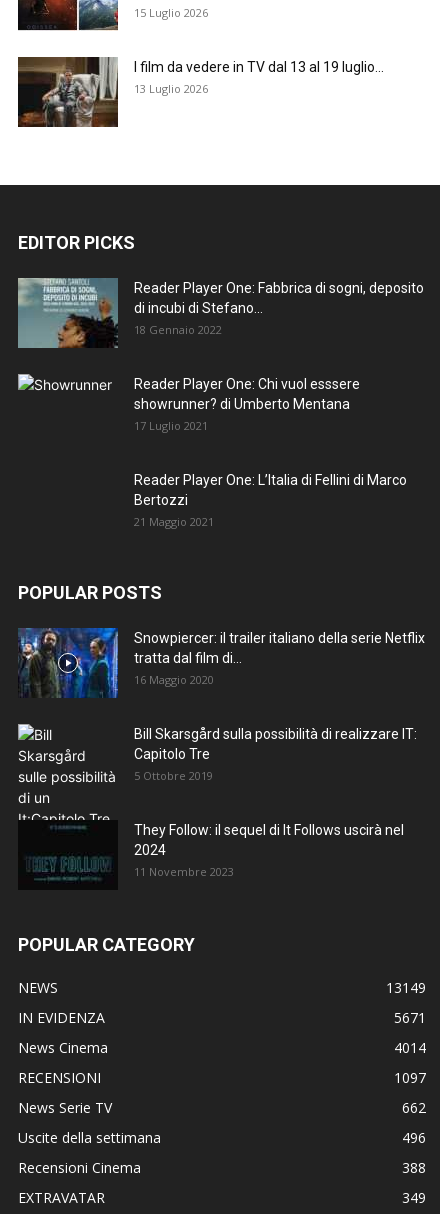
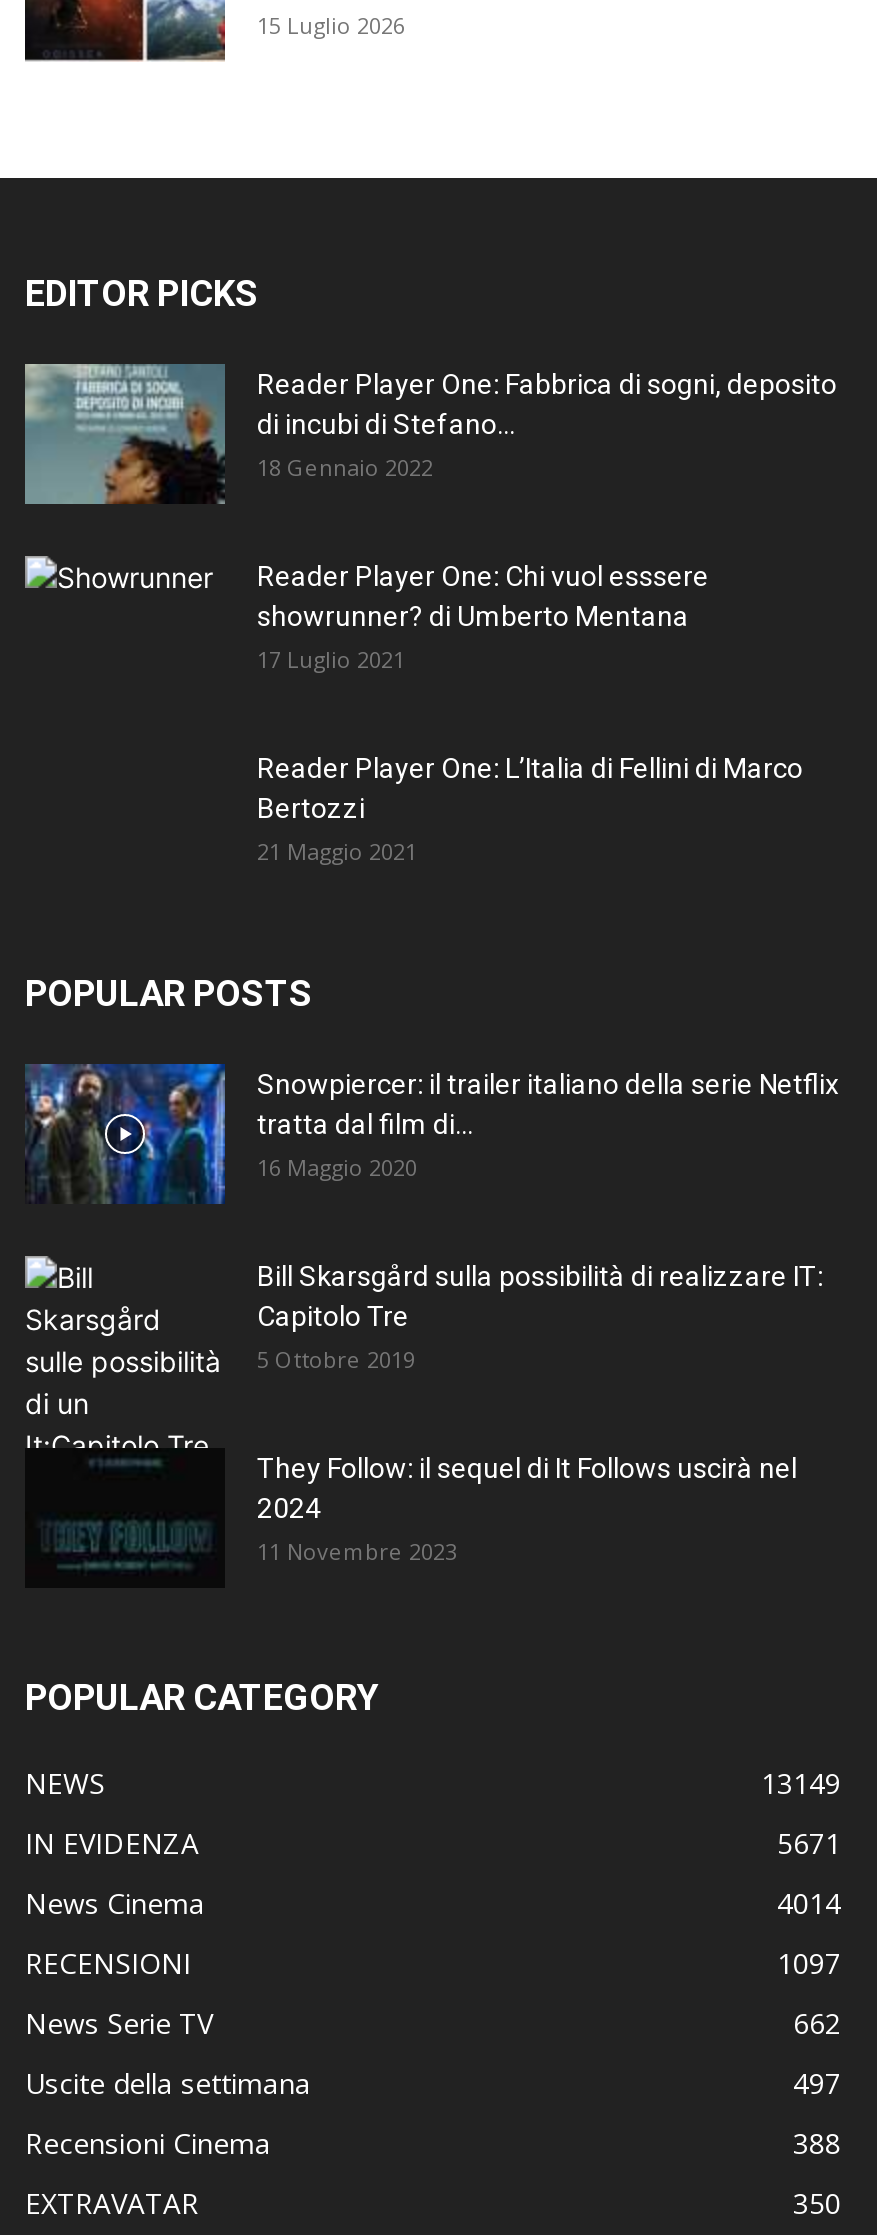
[18,56,384,128] [image] | I film da vedere in TV dal 13 al 19 luglio... | 13 Luglio 2026 -> none
[402,1128,426,1147] 496 -> [793,2064,841,2102] 497
[402,1188,426,1207] 349 -> [793,2184,841,2222] 350

